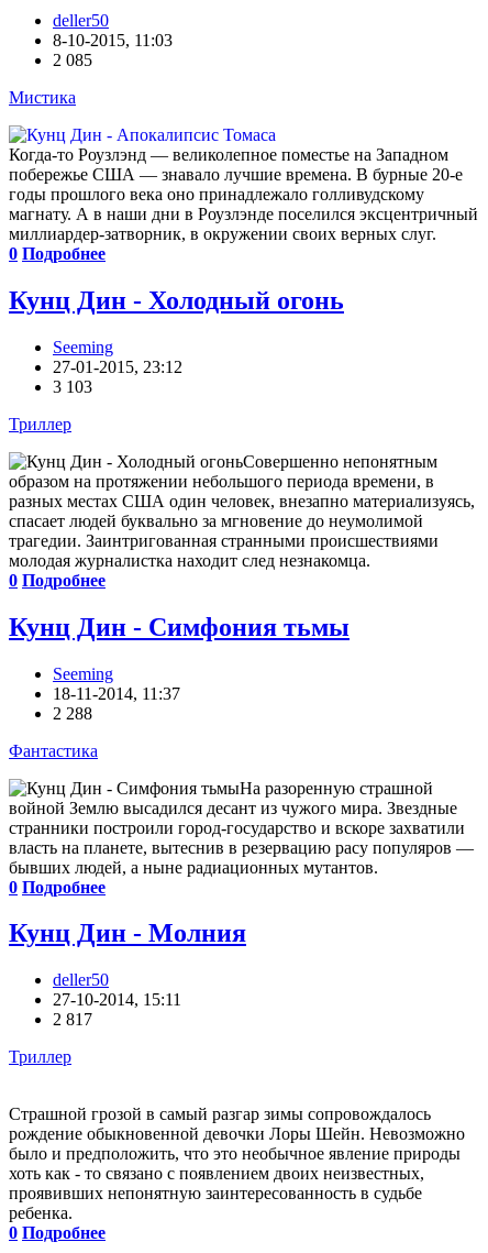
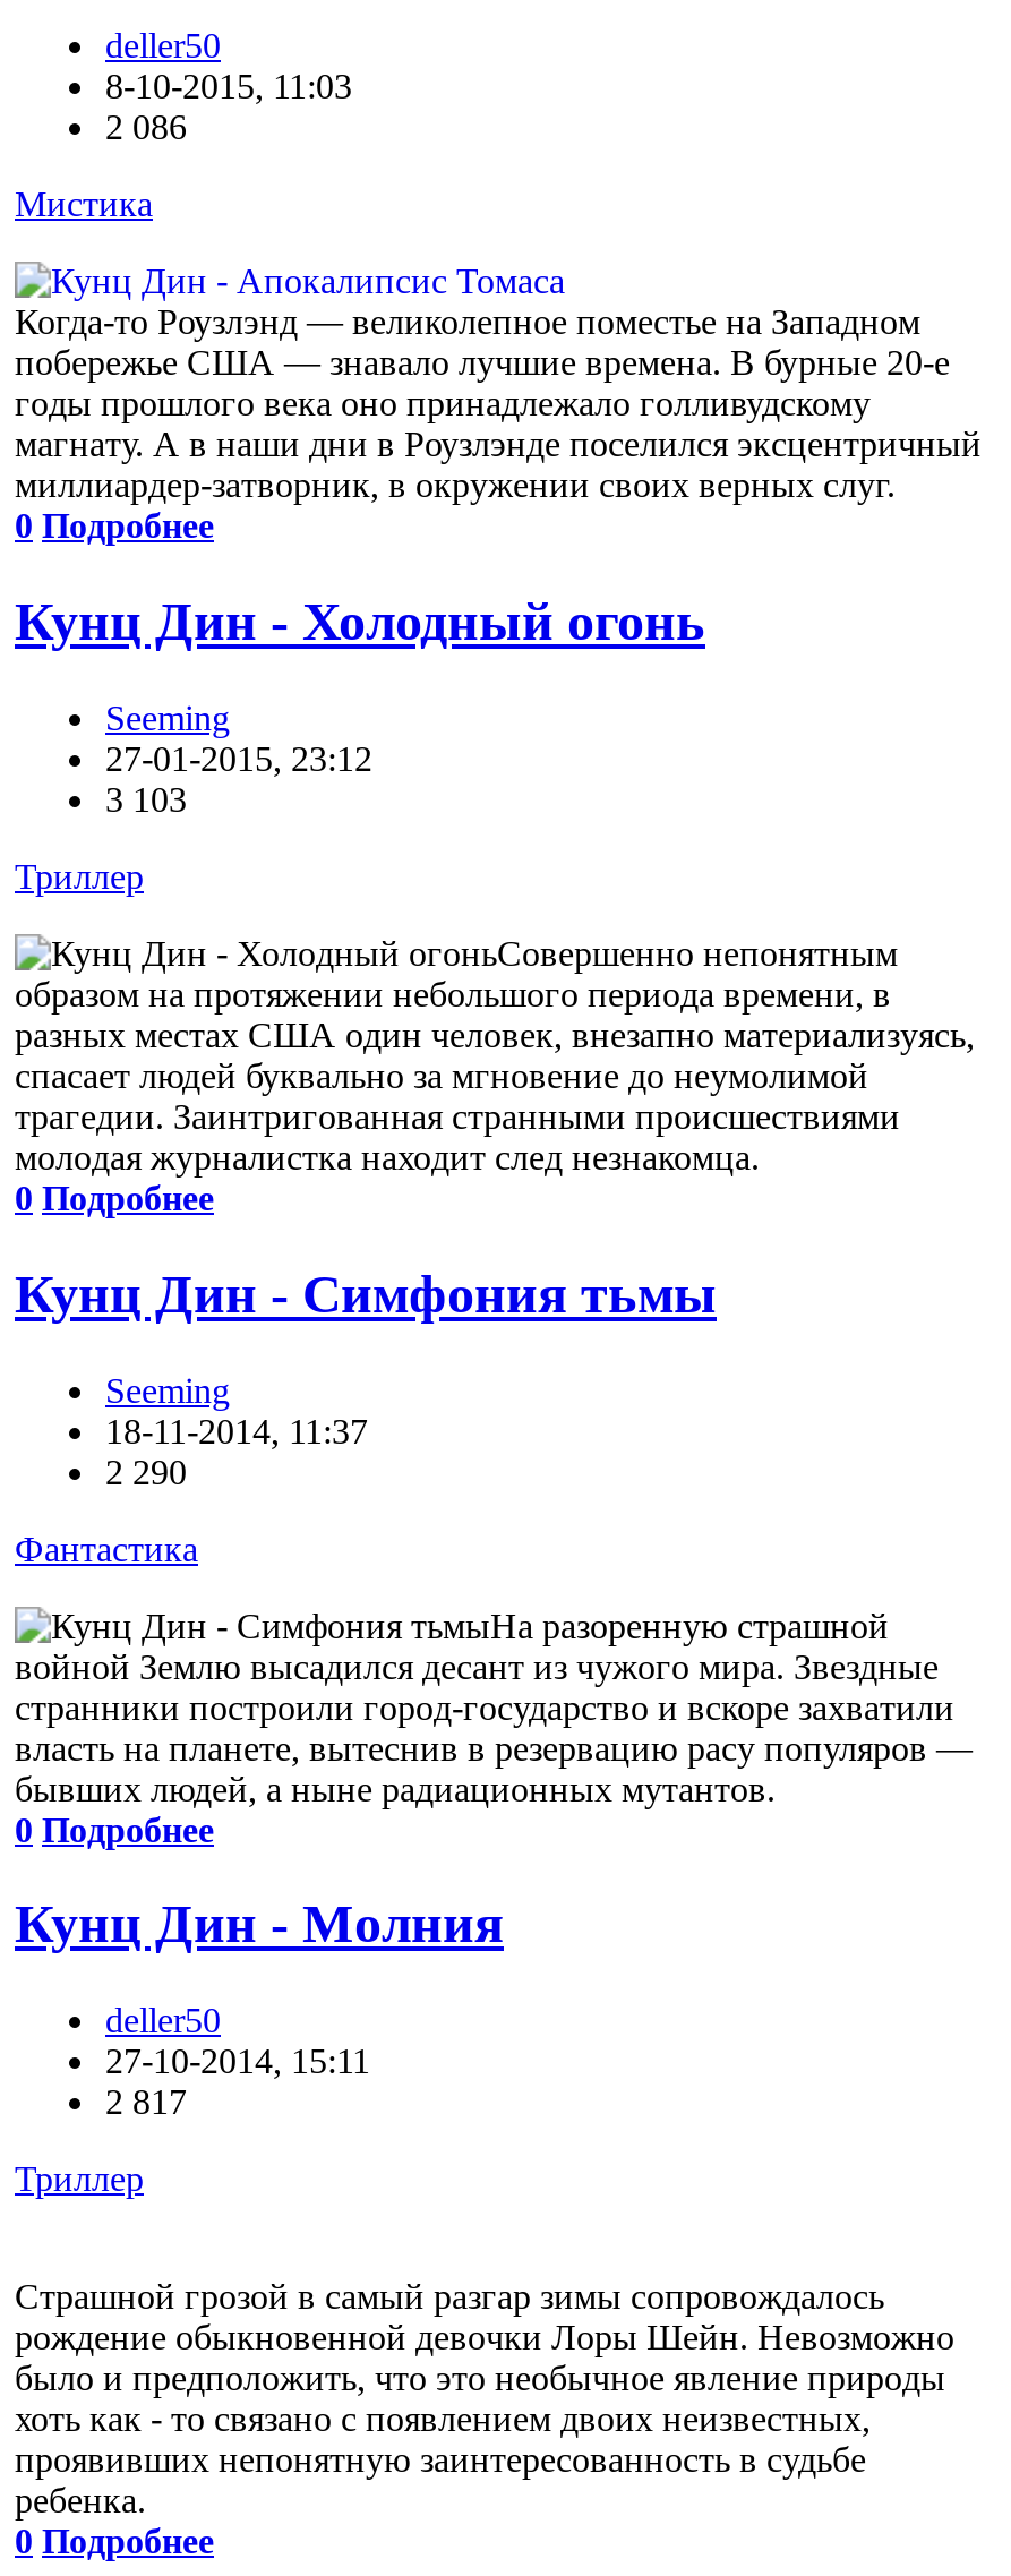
[53,50,92,69] 2 085 -> [105,107,187,146] 2 086
[53,704,92,722] 2 288 -> [105,1452,187,1490] 2 290

